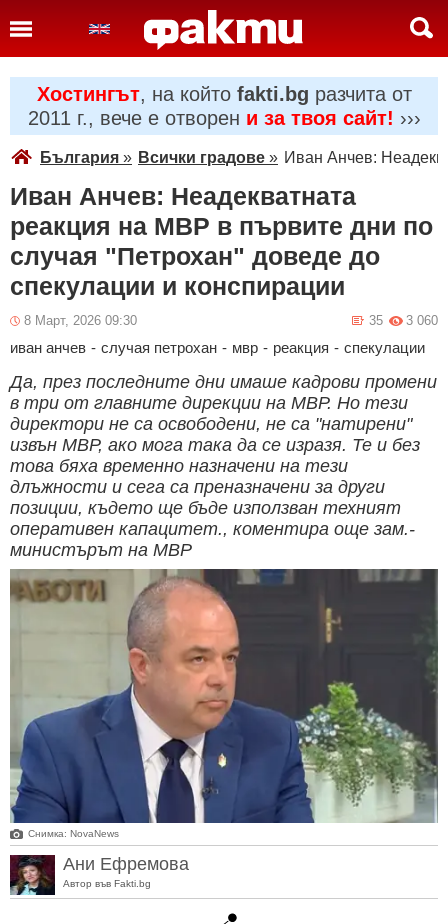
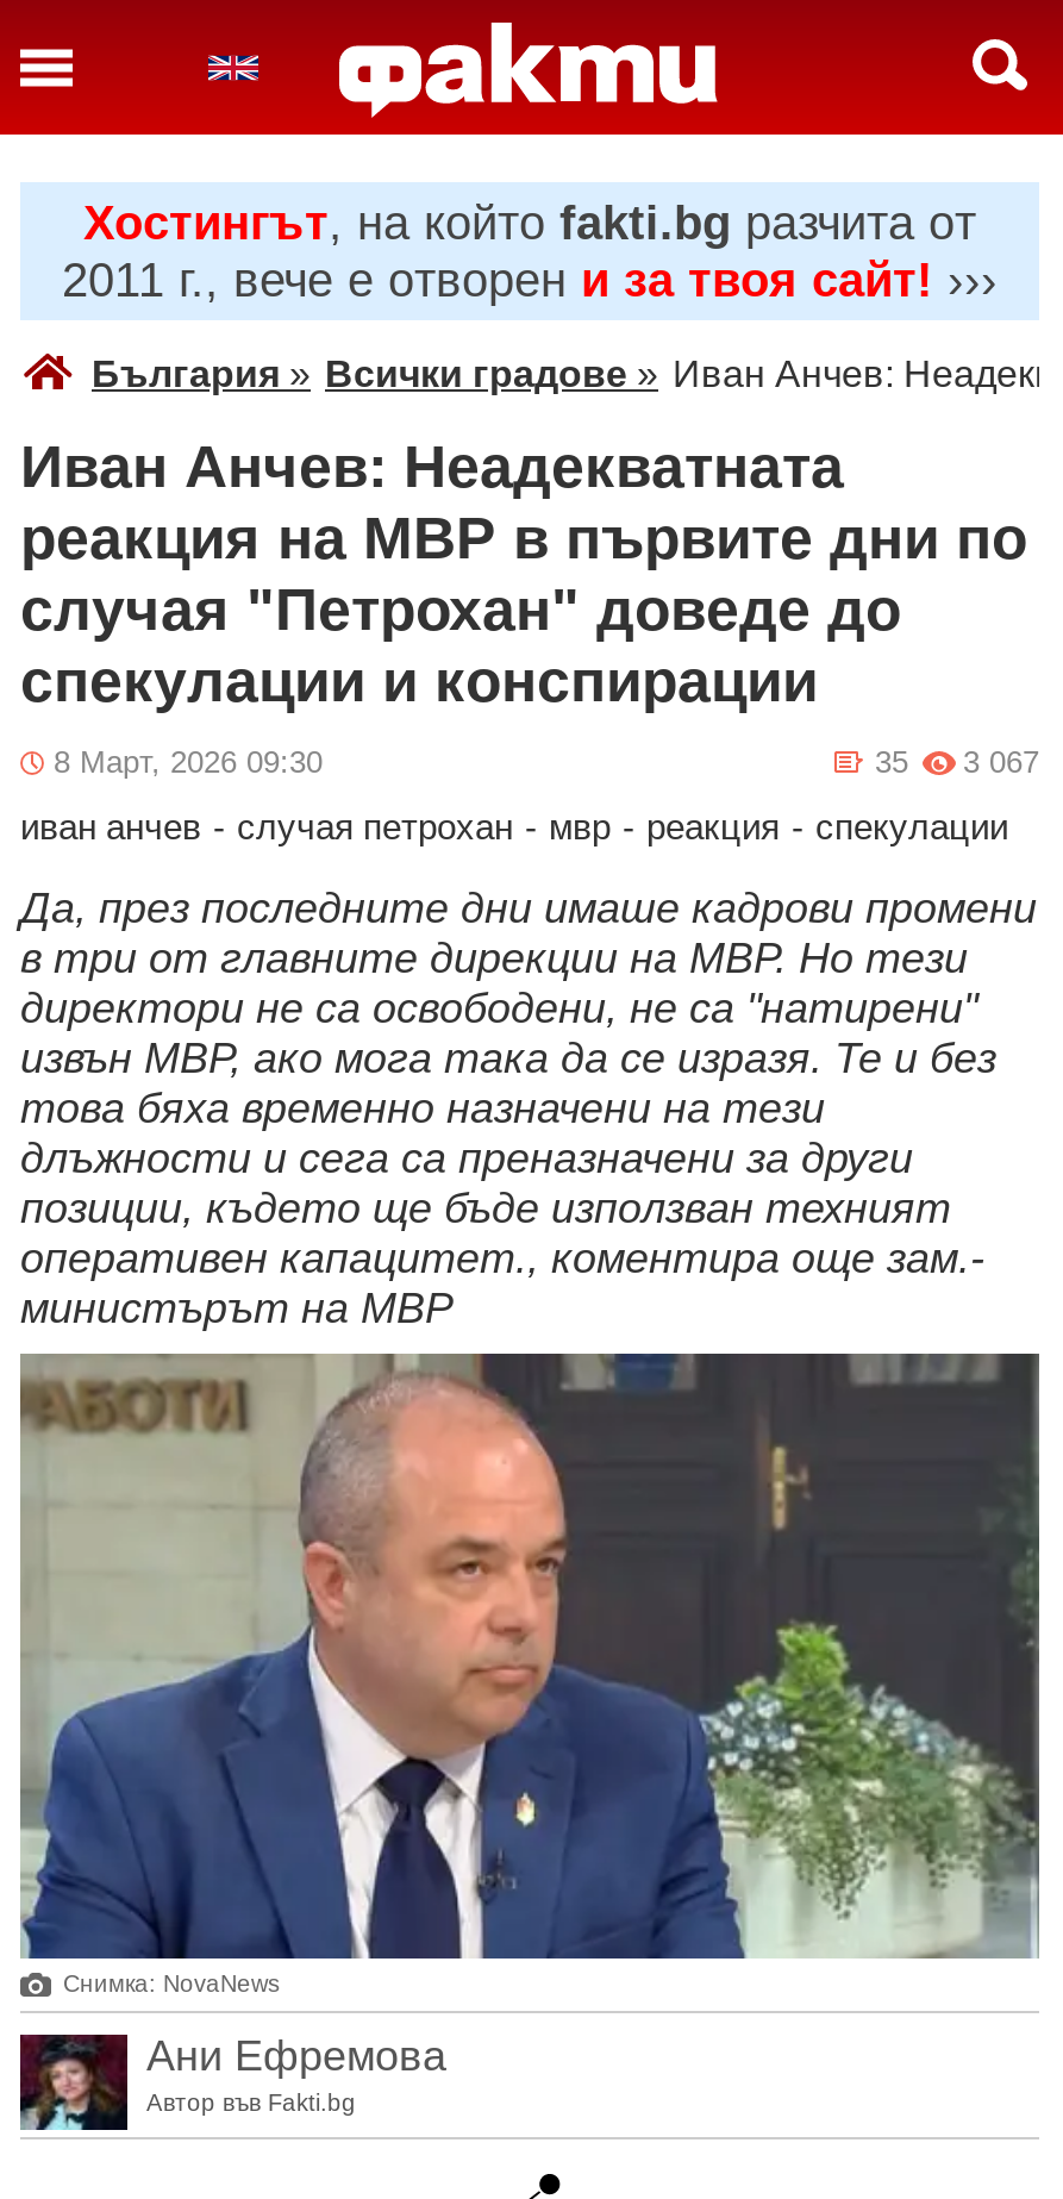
[369,313,438,328] 35 3 060 -> [875,744,1039,780] 35 3 067

